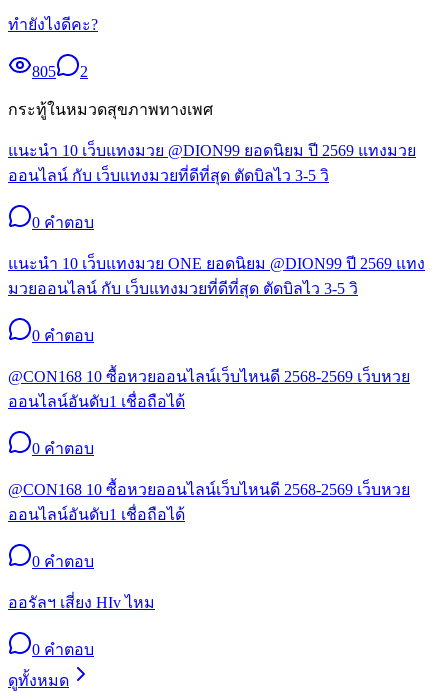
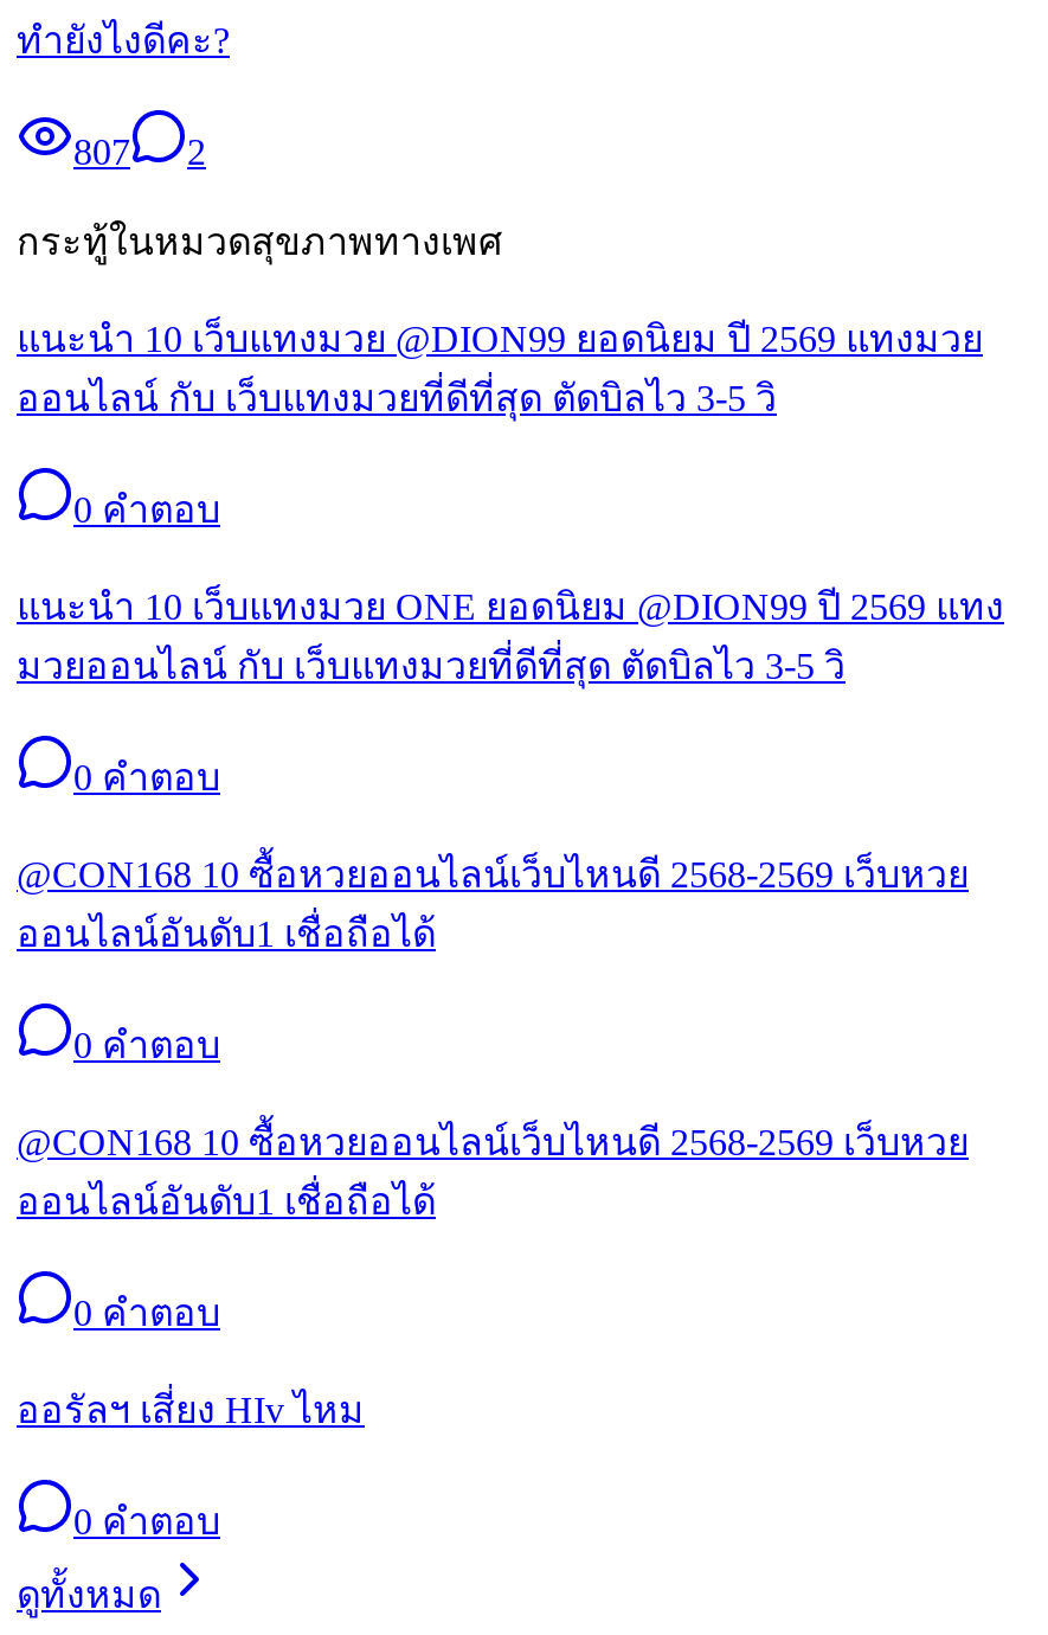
[32,63,88,80] 805 2 -> [73,132,206,172] 807 2

